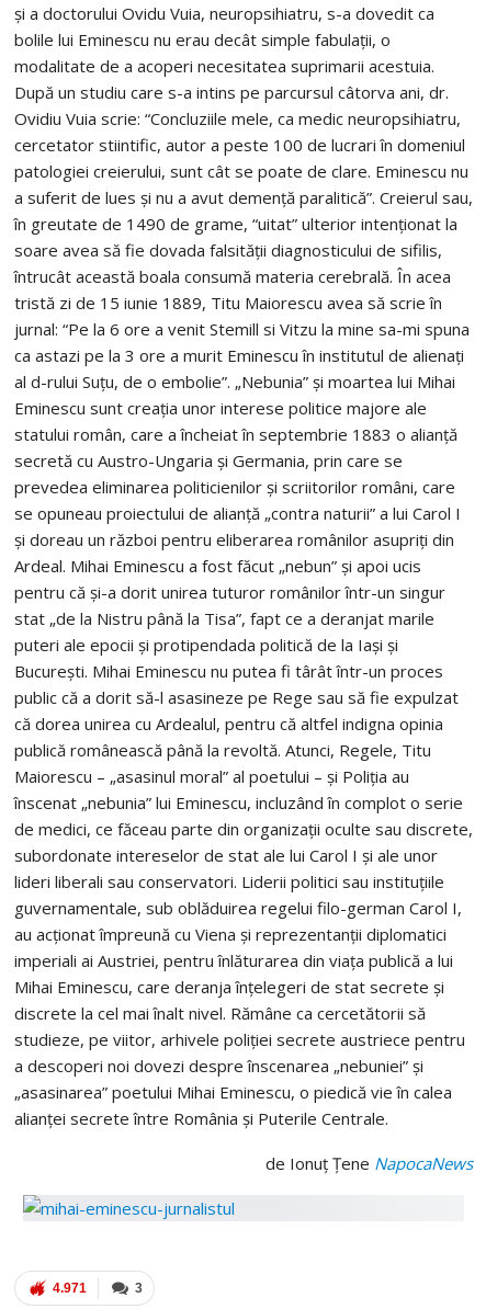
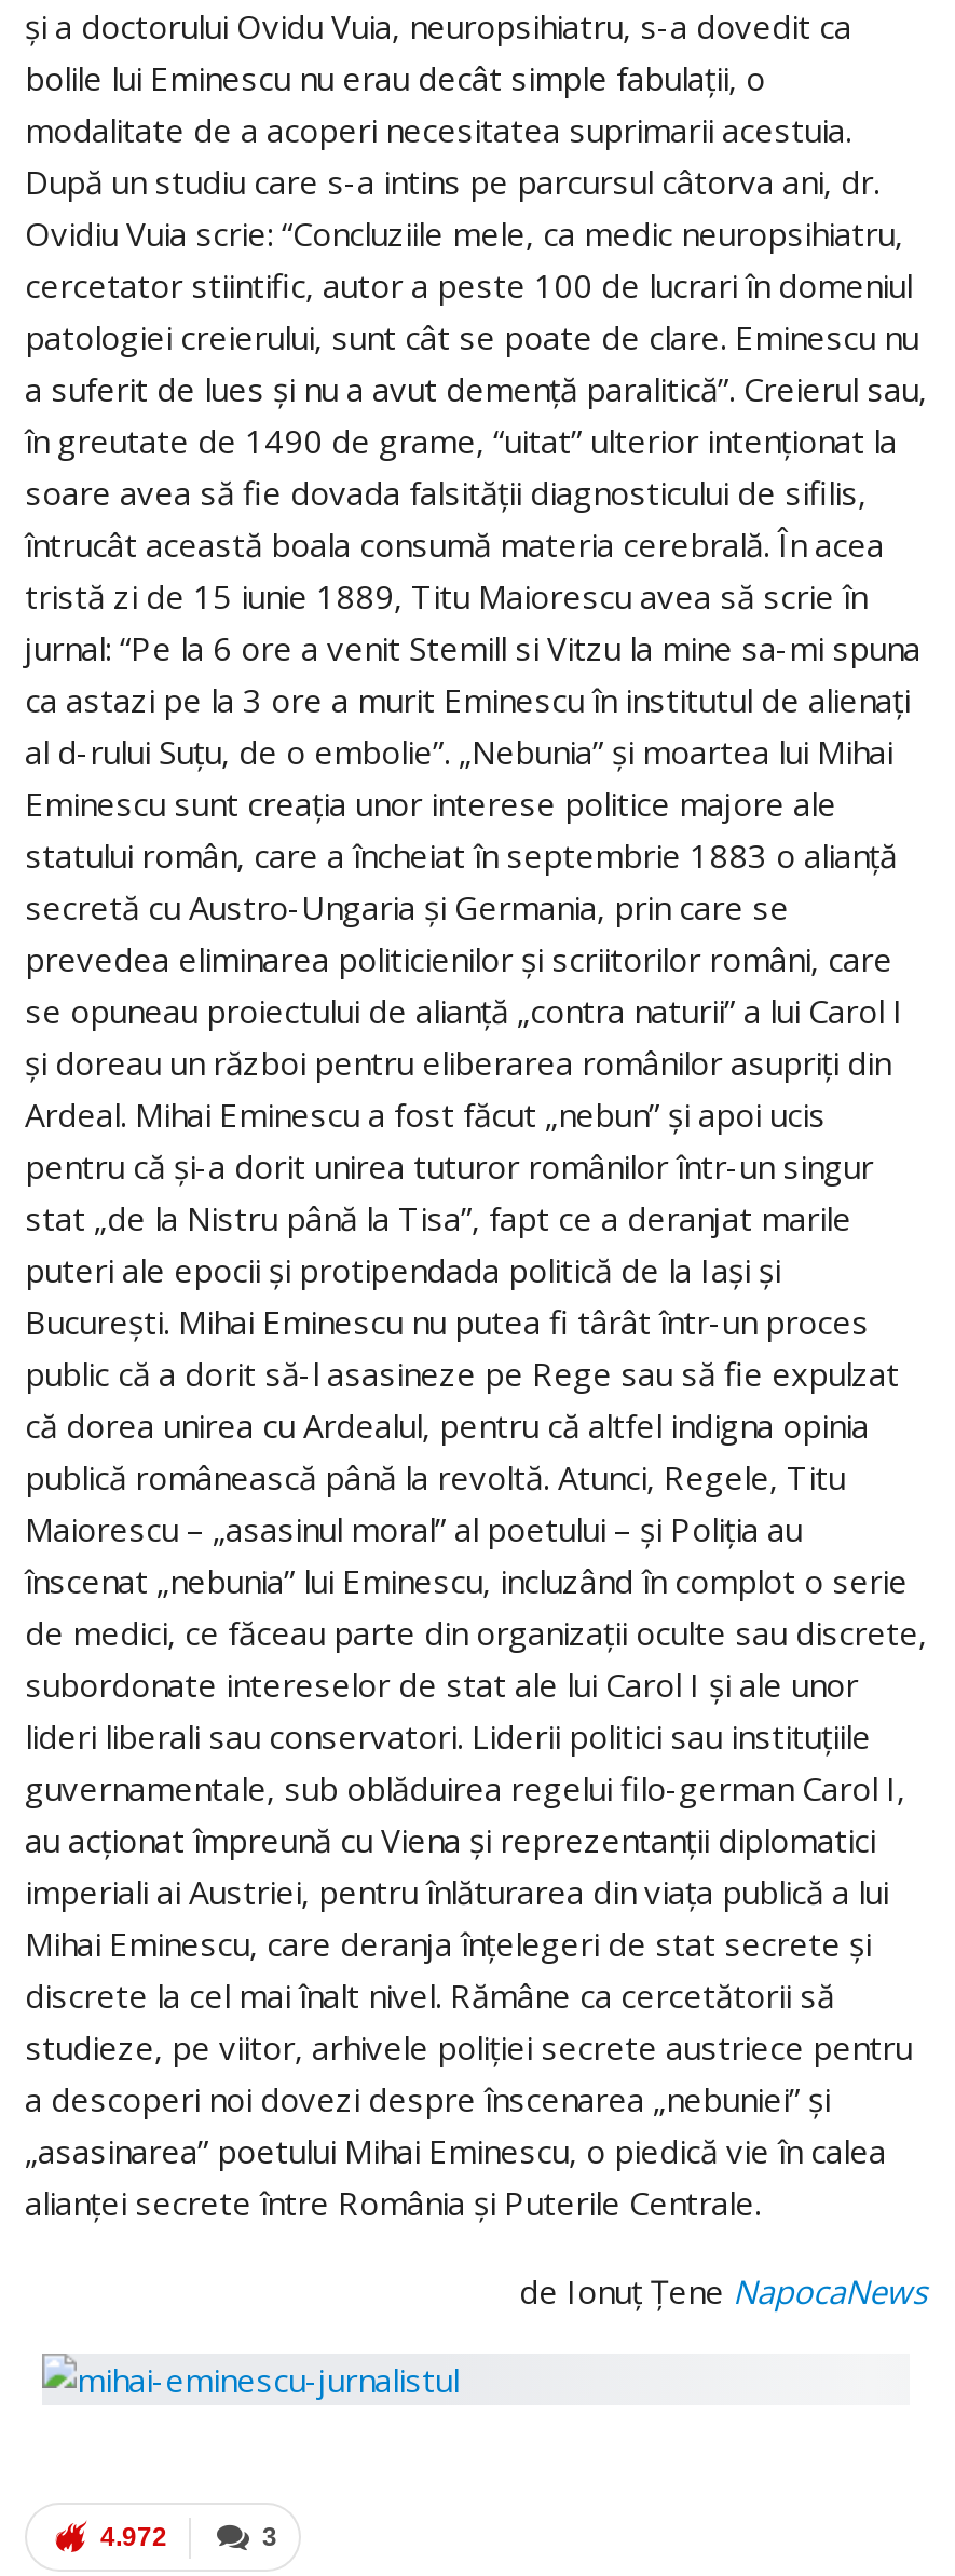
[53,1281,87,1296] 4.971 -> [100,2523,167,2553] 4.972

